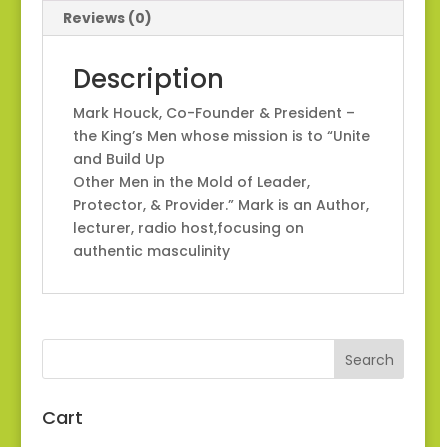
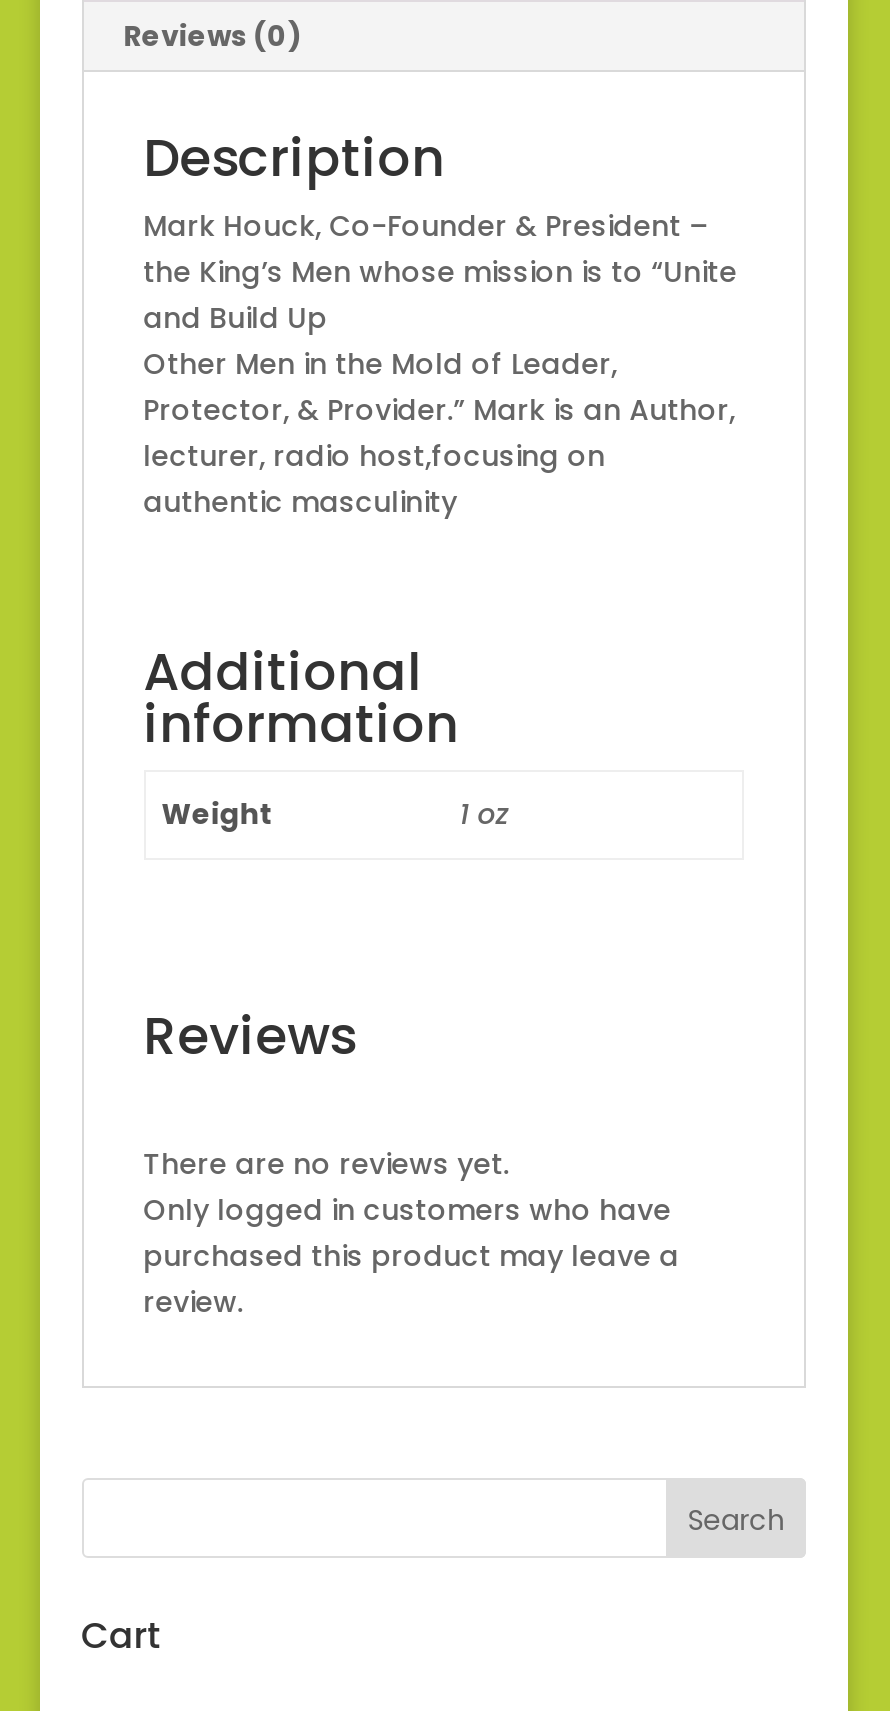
none -> [143,636,679,1322] Additional | information | Weight | 1 oz | Reviews | There are no reviews yet. | Only logged in customers who have | purchased this product may leave a | review.

